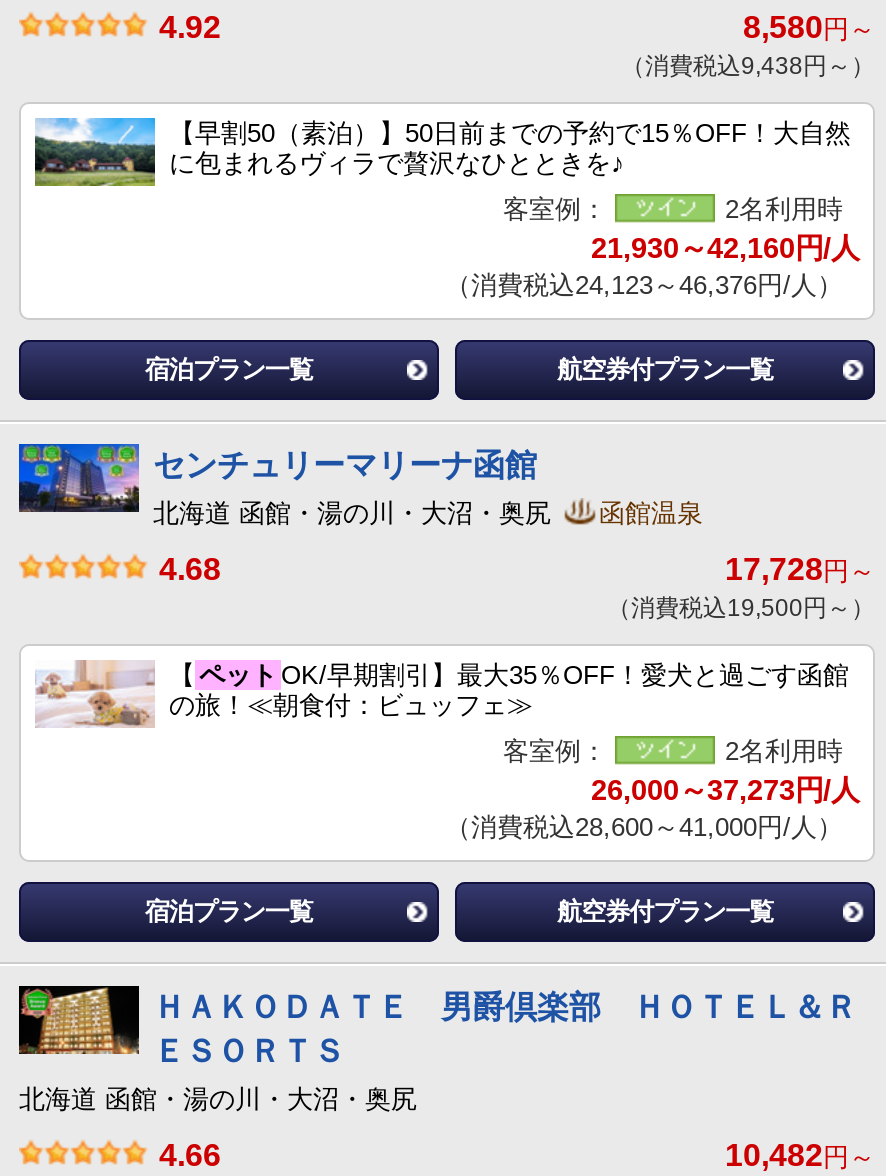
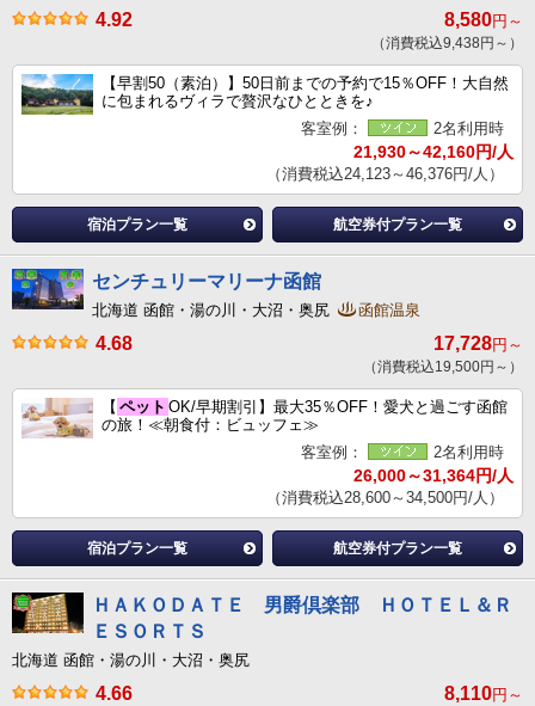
[591,774,859,806] 26,000～37,273円/人 -> [353,466,514,485] 26,000～31,364円/人
[445,812,843,842] （消費税込28,600～41,000円/人） -> [266,489,504,507] （消費税込28,600～34,500円/人）
[725,1138,875,1172] 10,482円～ -> [444,683,523,704] 8,110円～

